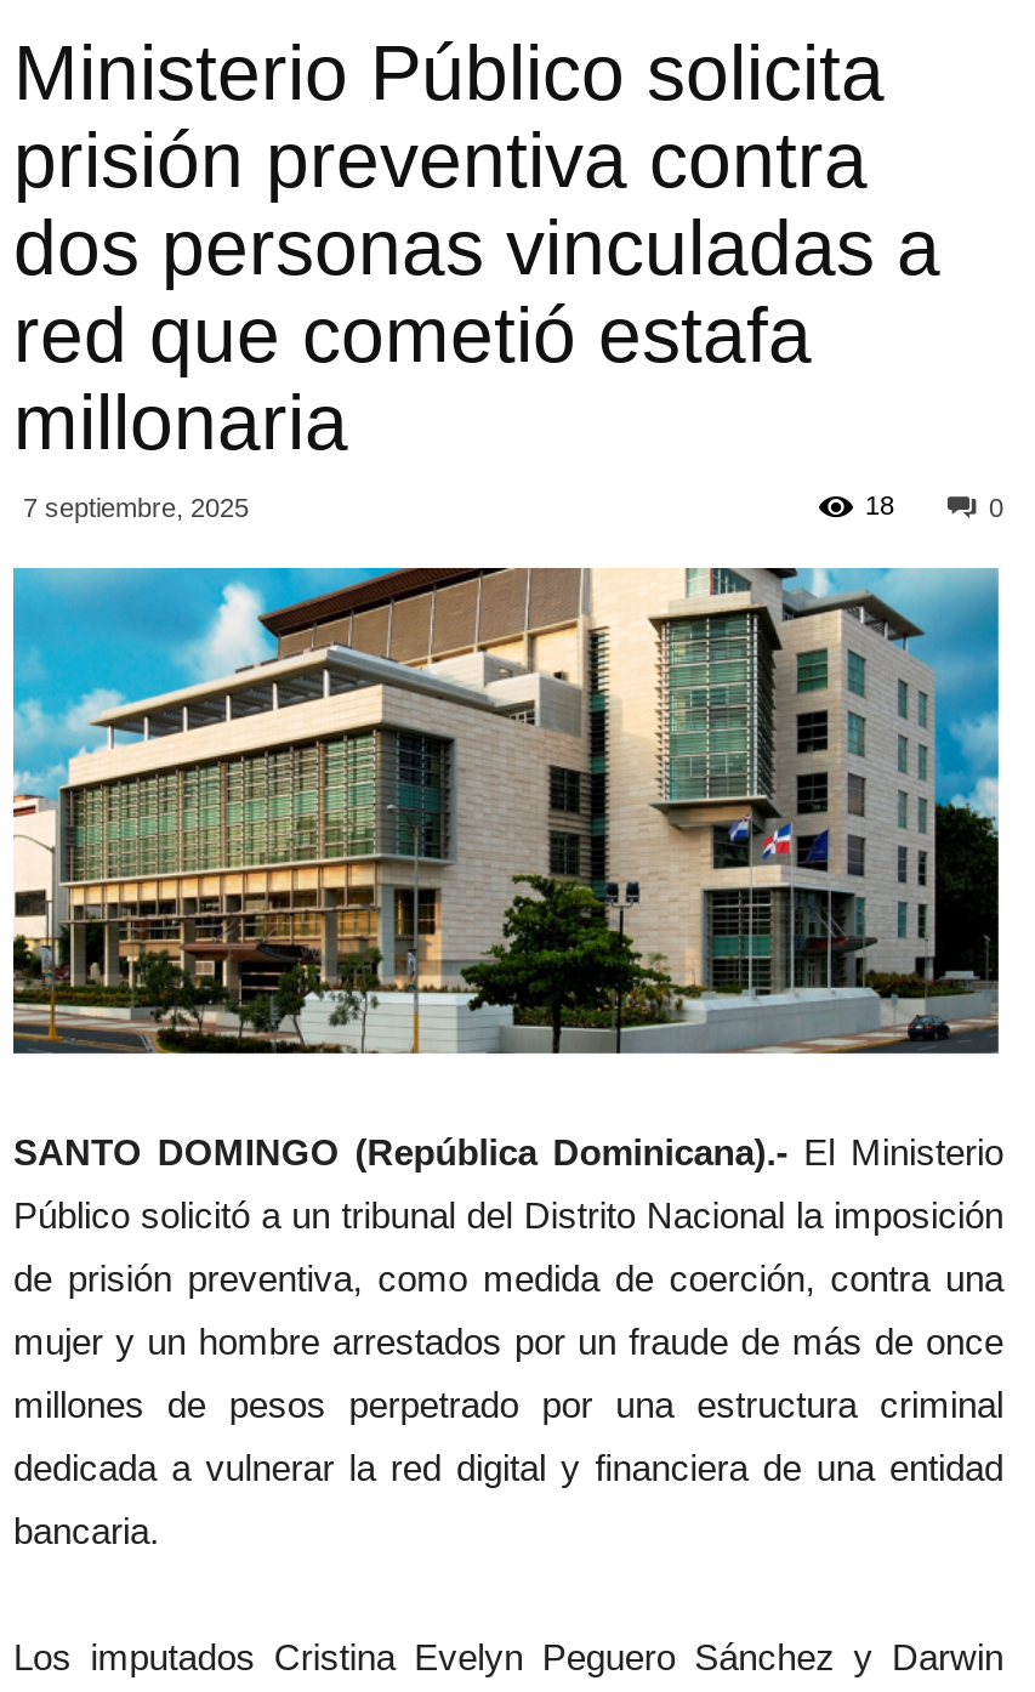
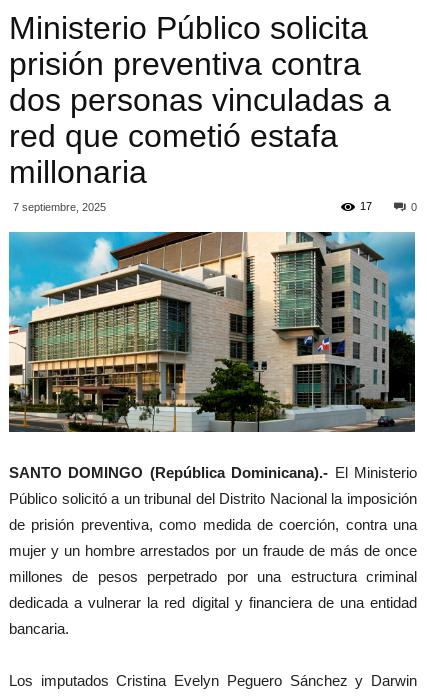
[865,490,894,519] 18 -> [360,200,372,212] 17

